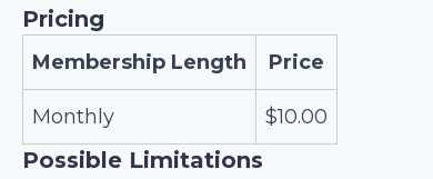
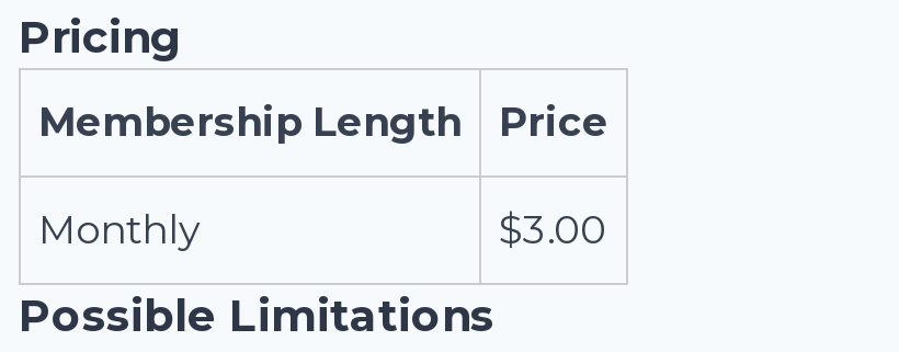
[265,105,328,129] $10.00 -> [499,206,606,254] $3.00

